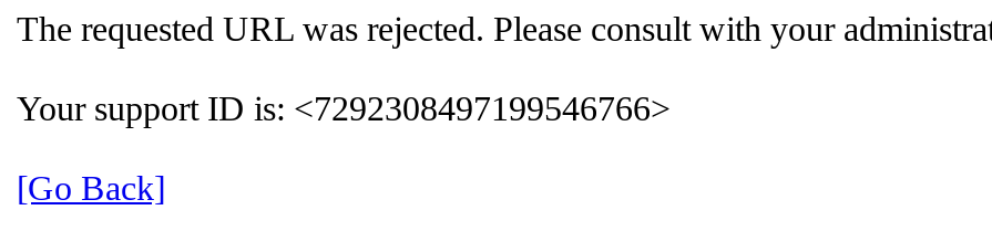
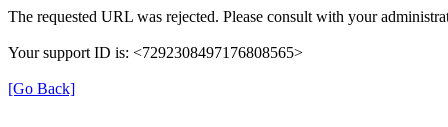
[17,90,671,127] Your support ID is: <7292308497199546766> -> [8,44,303,61] Your support ID is: <7292308497176808565>

